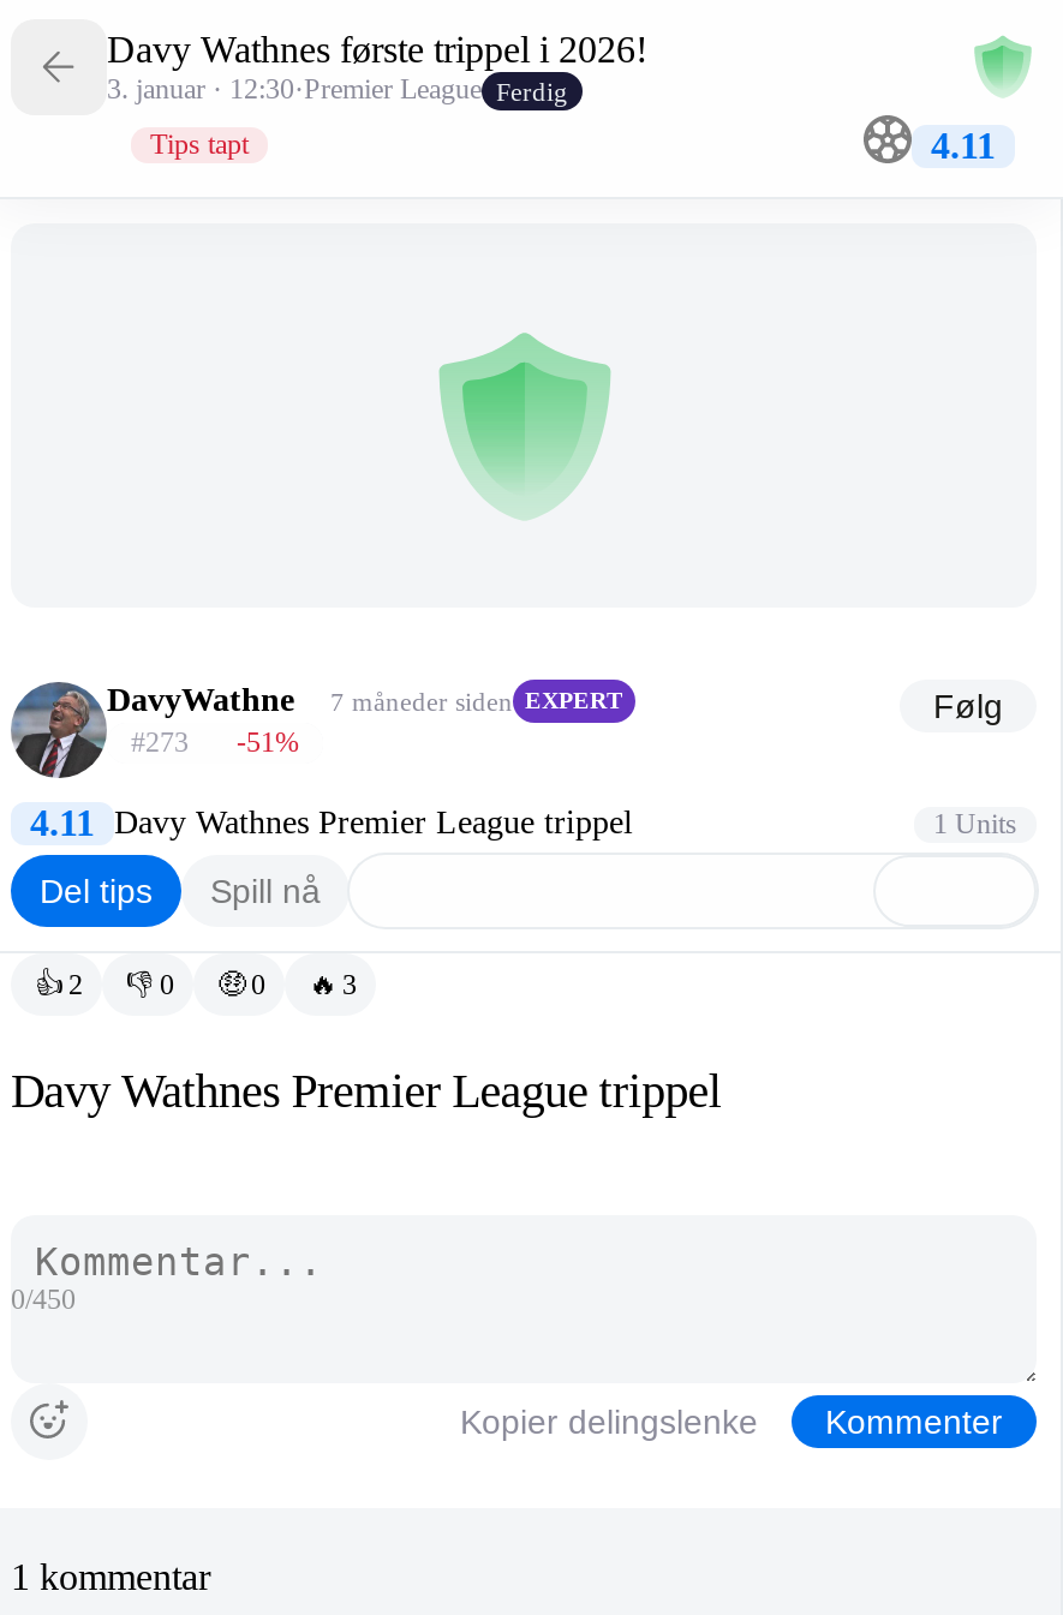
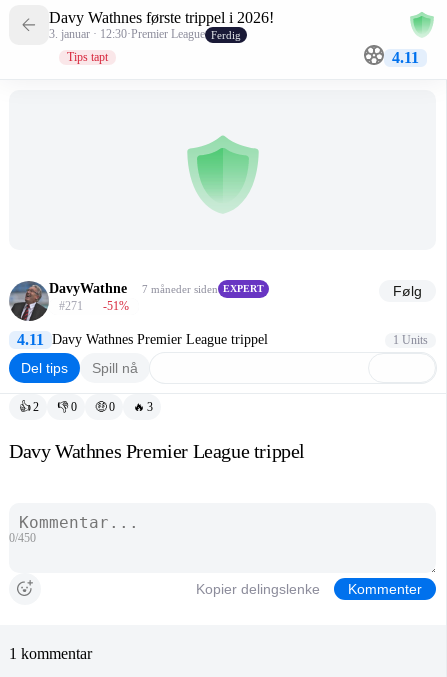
[131,725,299,759] #273 -51% -> [59,299,129,313] #271 -51%

